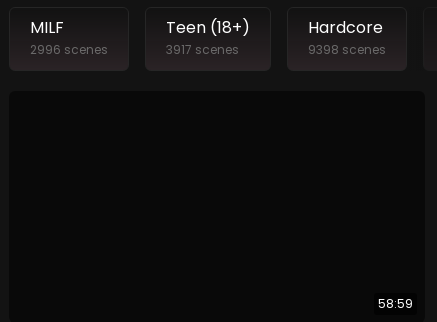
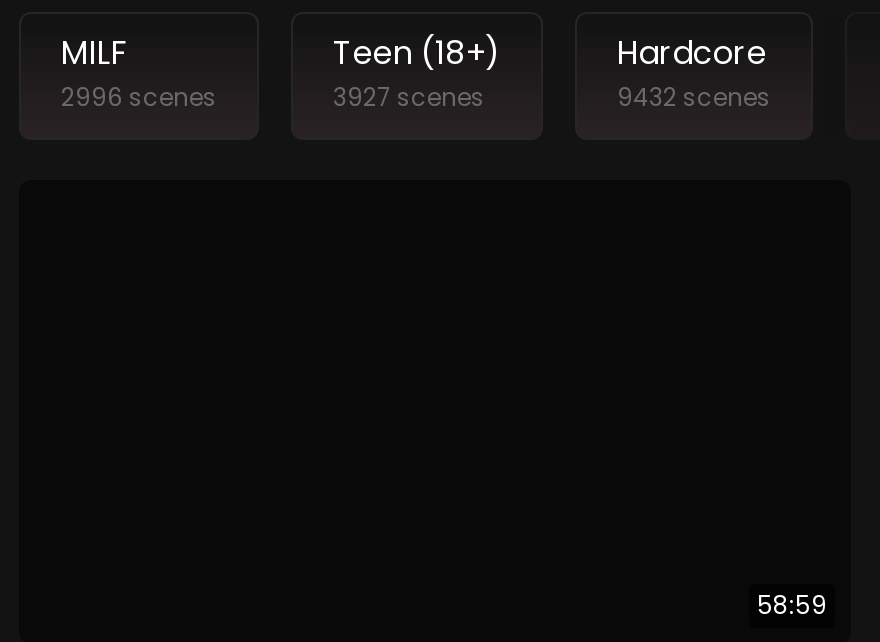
[166,41,239,58] 3917 scenes -> [333,81,485,115] 3927 scenes
[308,41,386,58] 9398 scenes -> [617,81,771,115] 9432 scenes

